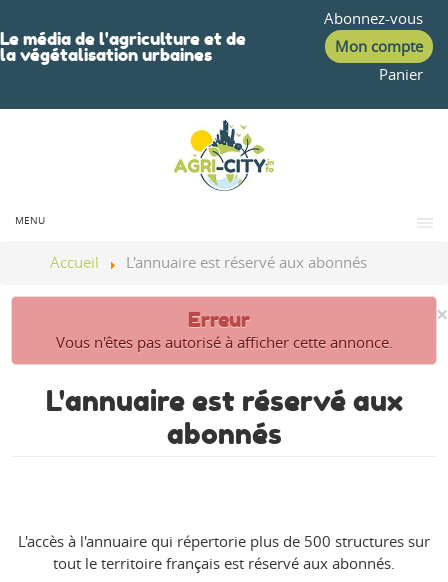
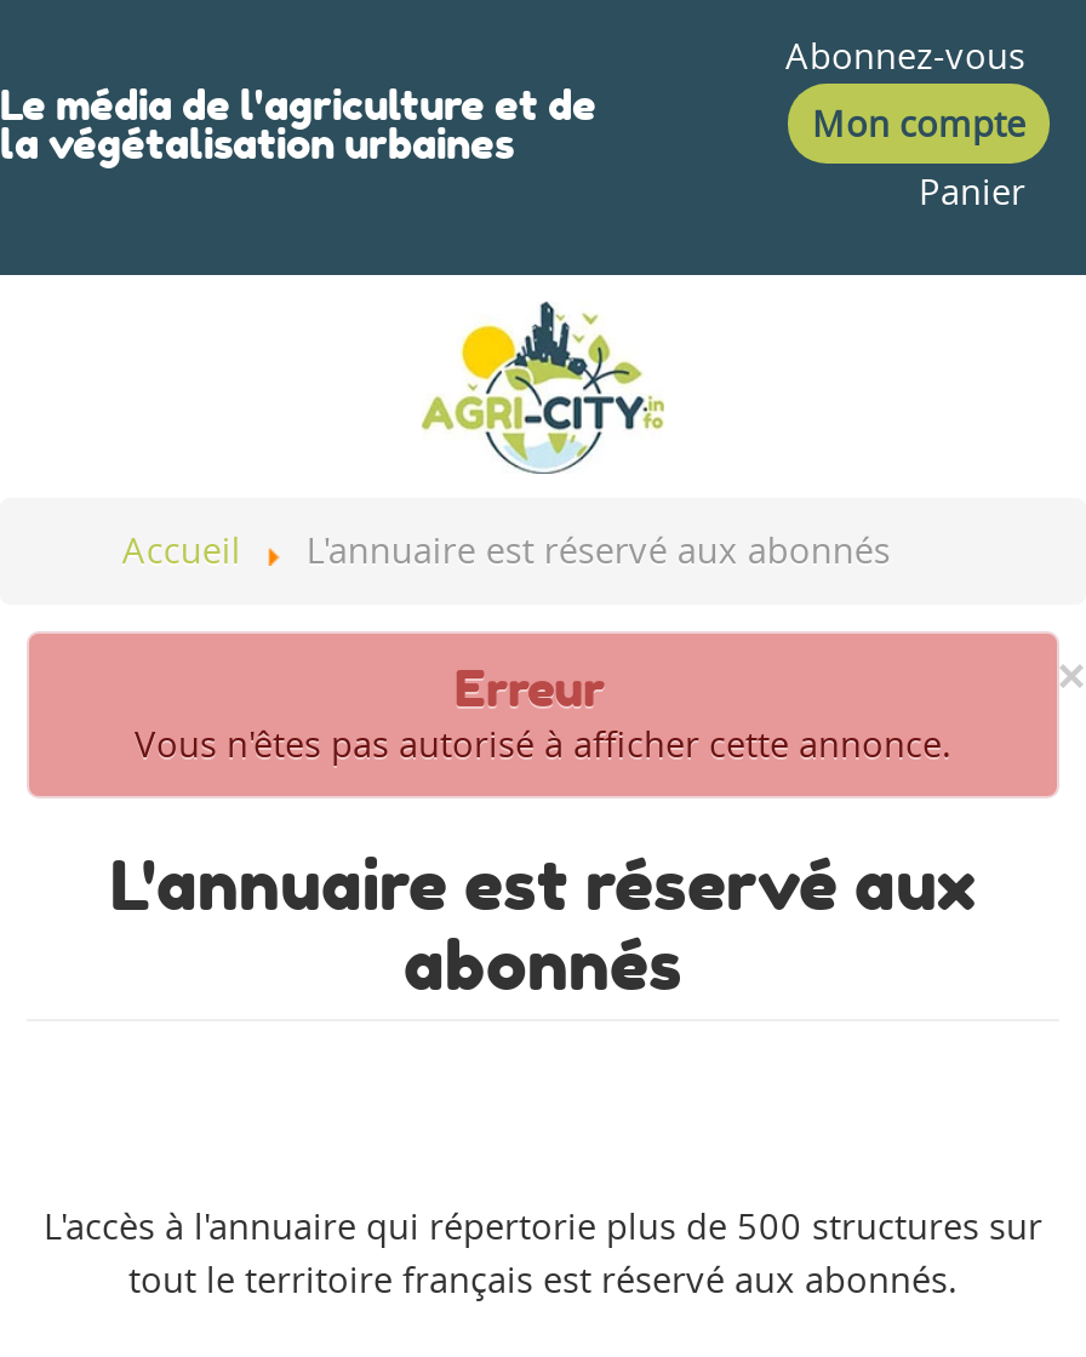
[15,214,45,227] MENU -> none

